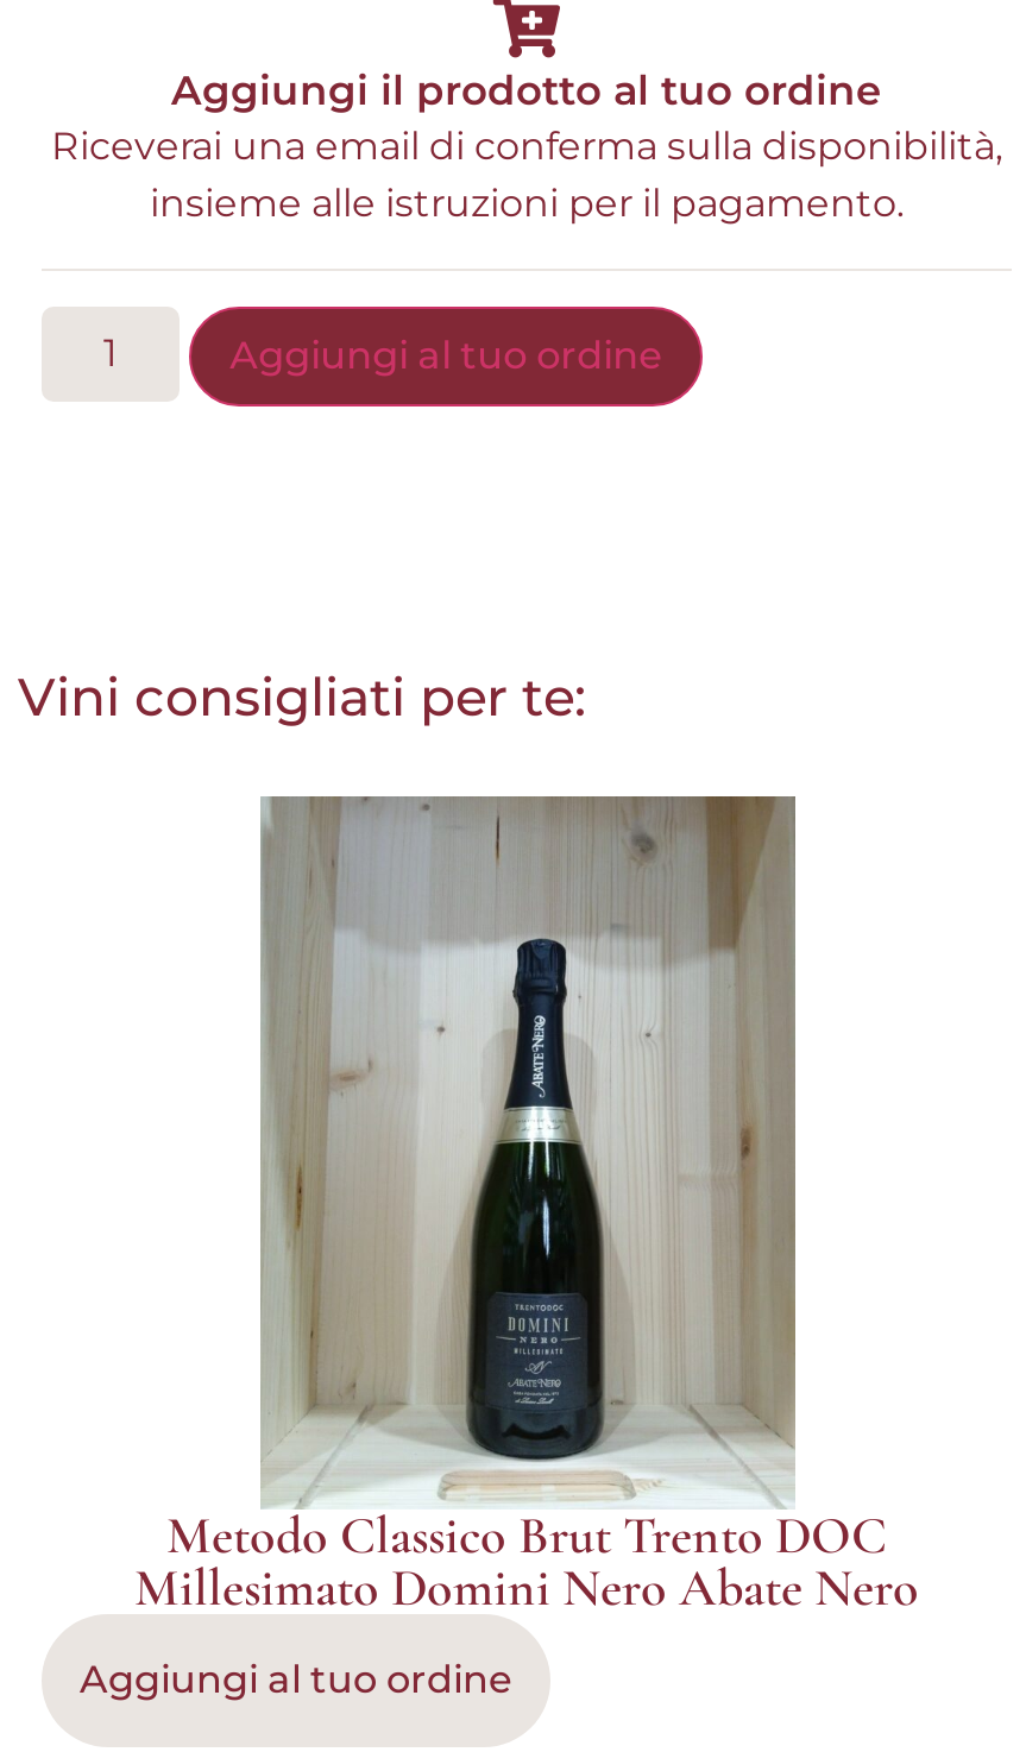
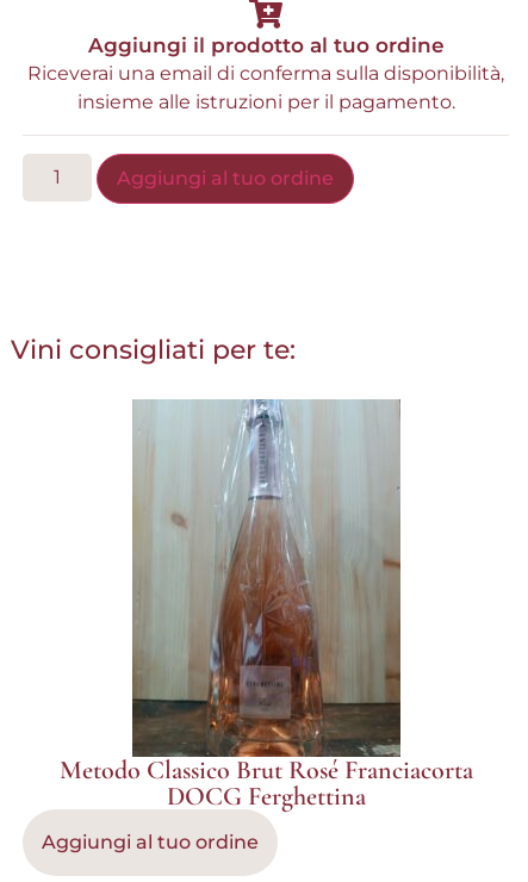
[134,796,919,1619] [image] | Metodo Classico Brut Trento DOC | Millesimato Domini Nero Abate Nero -> [59,399,473,812] [image] | Metodo Classico Brut Rosé Franciacorta | DOCG Ferghettina

